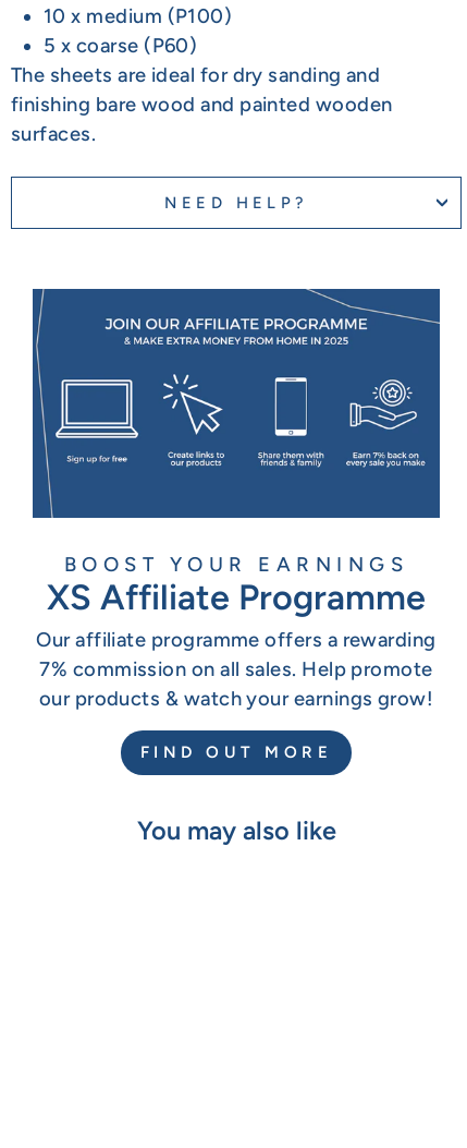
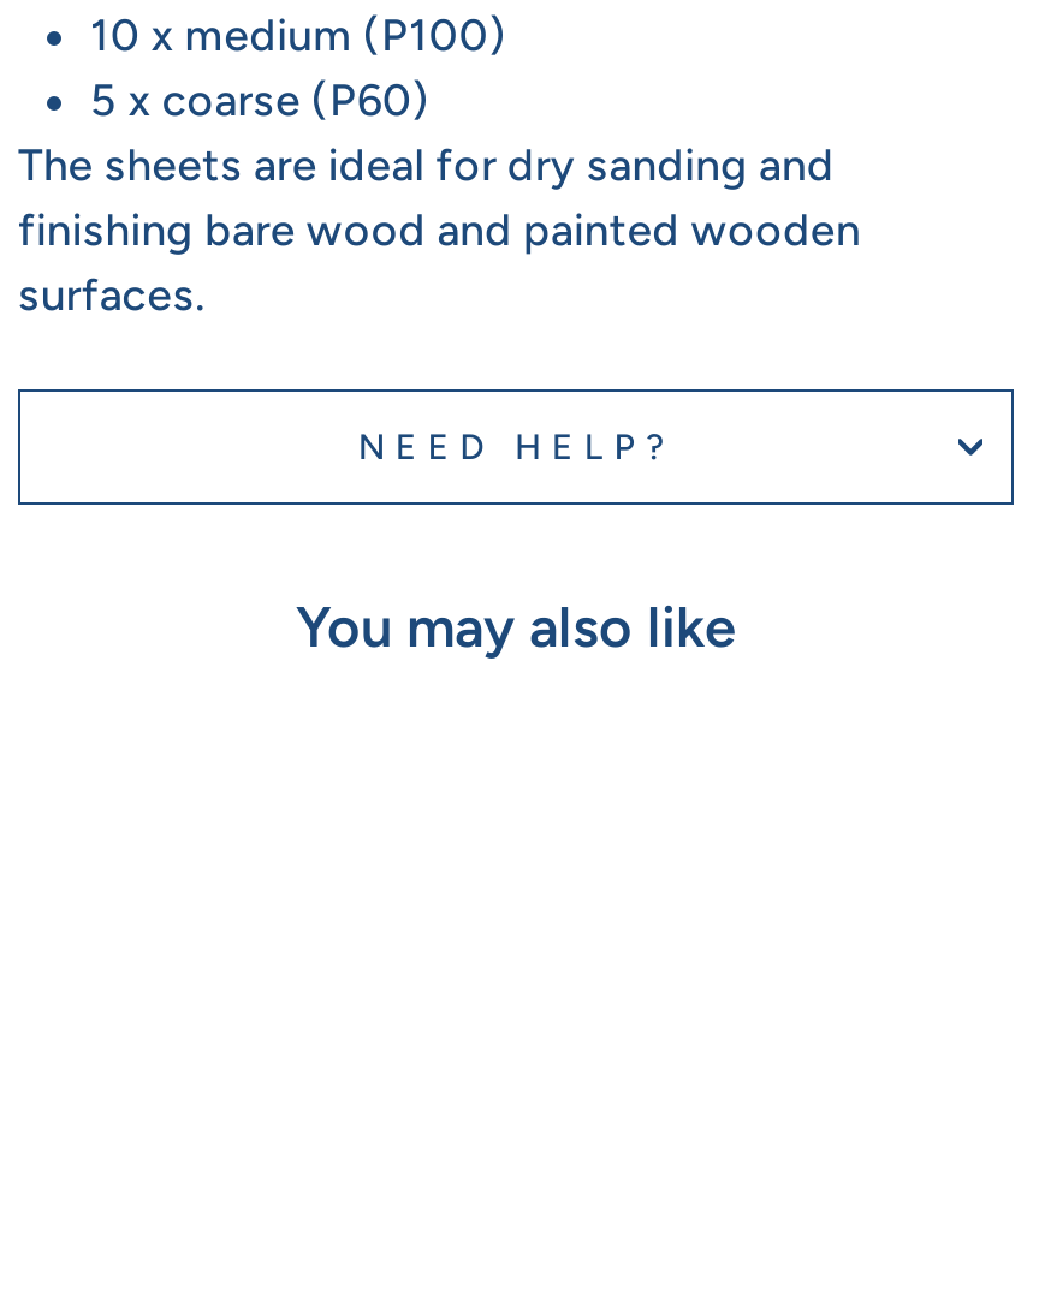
[32,288,441,762] [image] | BOOST YOUR EARNINGS | XS Affiliate Programme | Our affiliate programme offers a rewarding | 7% commission on all sales. Help promote | our products & watch your earnings grow! | FIND OUT MORE -> none

